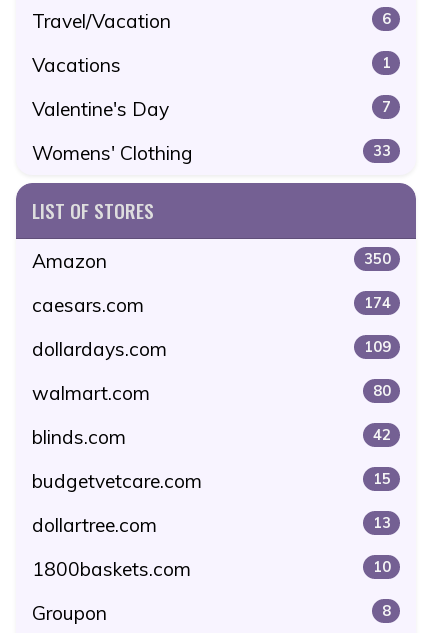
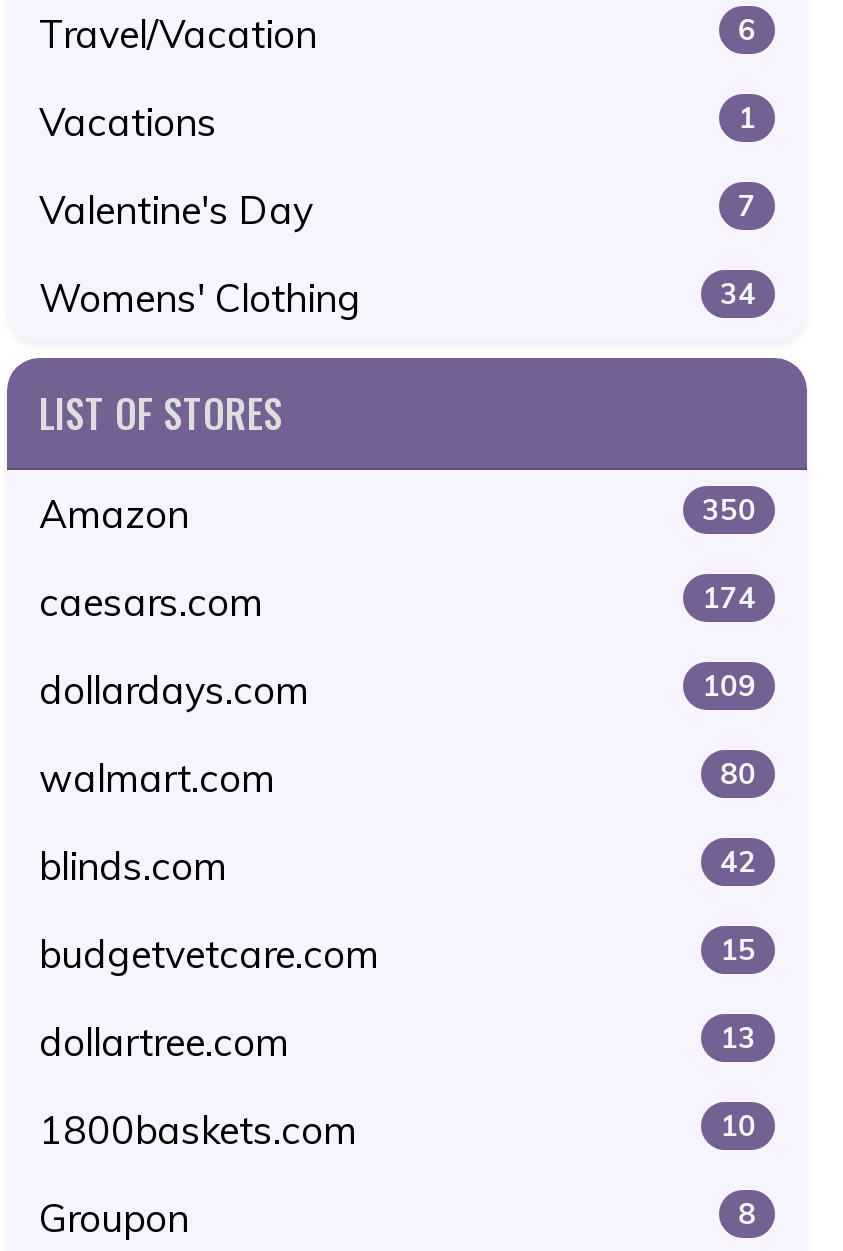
[373,142,391,160] 33 -> [720,276,756,312] 34

